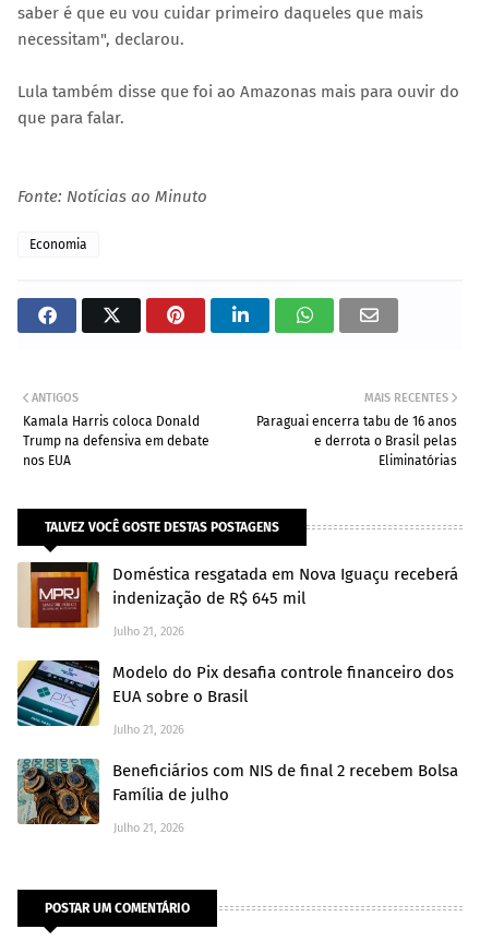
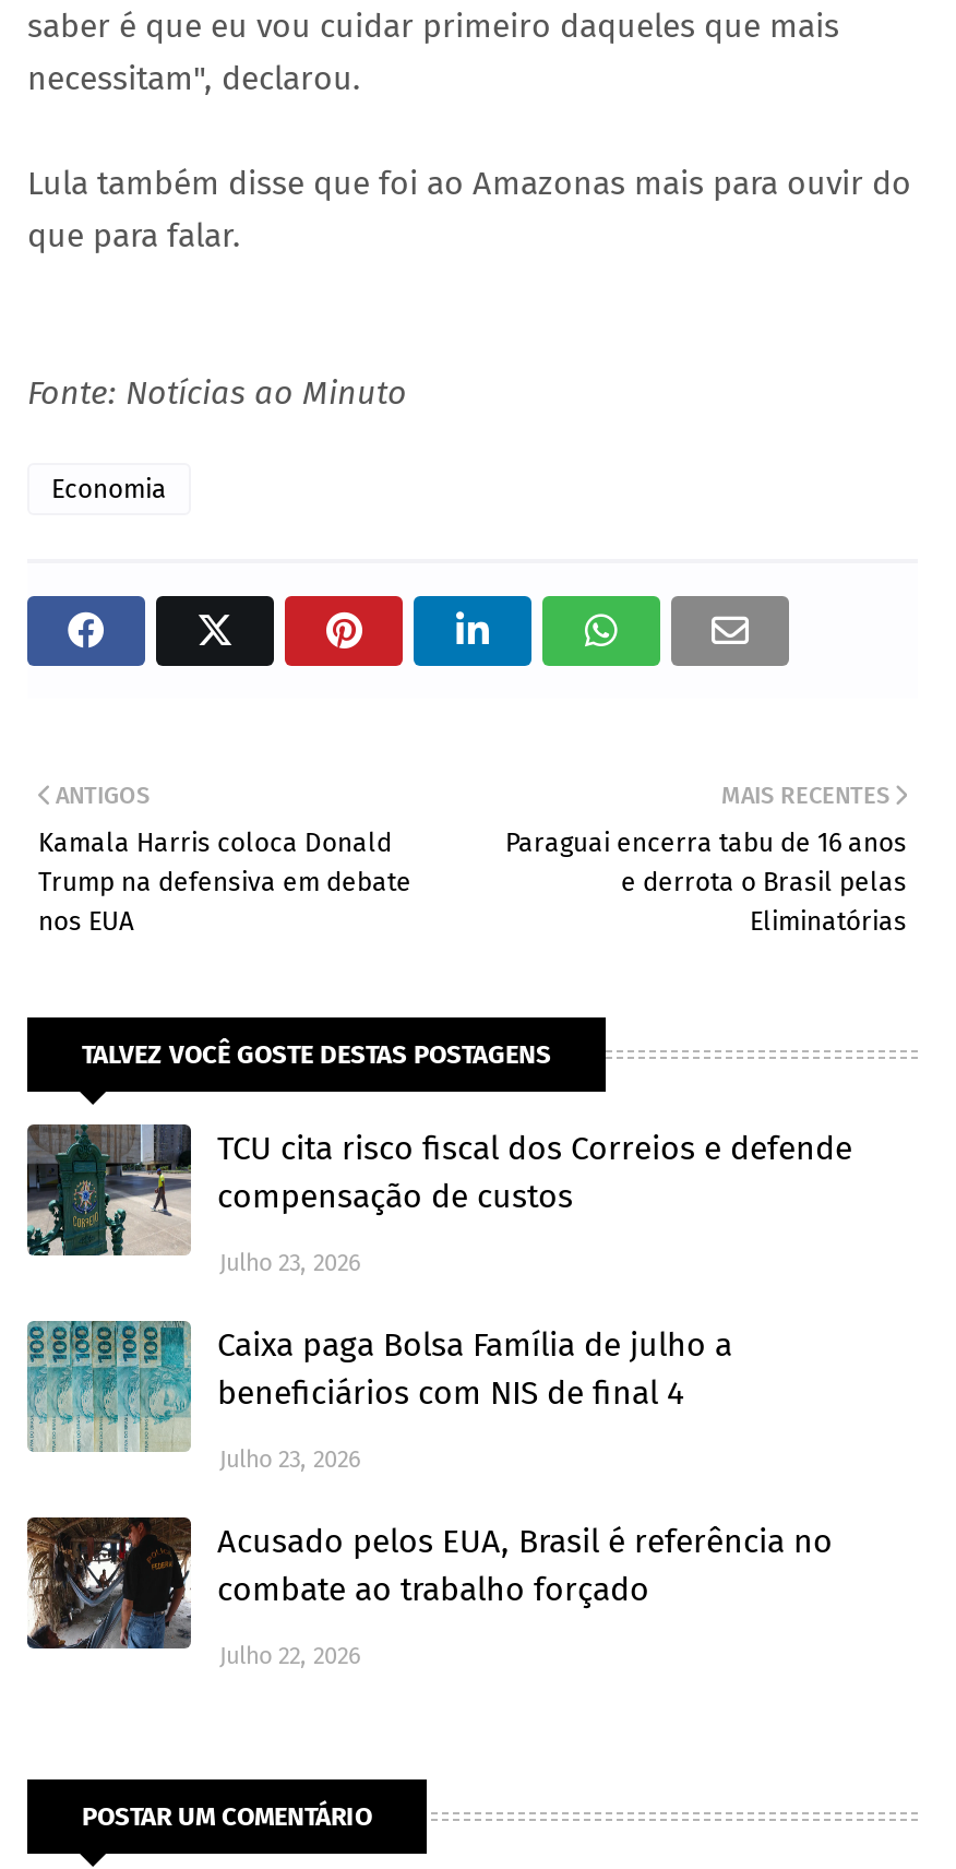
[17,562,458,629] [image] | Doméstica resgatada em Nova Iguaçu receberá | indenização de R$ 645 mil -> [25,1124,852,1258] [image] | TCU cita risco fiscal dos Correios e defende | compensação de custos
[113,625,184,639] Julho 21, 2026 -> [219,1250,361,1278] Julho 23, 2026
[16,659,454,727] [image] | Modelo do Pix desafia controle financeiro dos | EUA sobre o Brasil -> [25,1319,732,1452] [image] | Caixa paga Bolsa Família de julho a | beneficiários com NIS de final 4
[113,723,184,737] Julho 21, 2026 -> [219,1446,361,1474] Julho 23, 2026
[16,758,458,825] [image] | Beneficiários com NIS de final 2 recebem Bolsa | Família de julho -> [27,1515,833,1651] [image] | Acusado pelos EUA, Brasil é referência no | combate ao trabalho forçado
[113,821,184,835] Julho 21, 2026 -> [219,1643,361,1671] Julho 22, 2026

